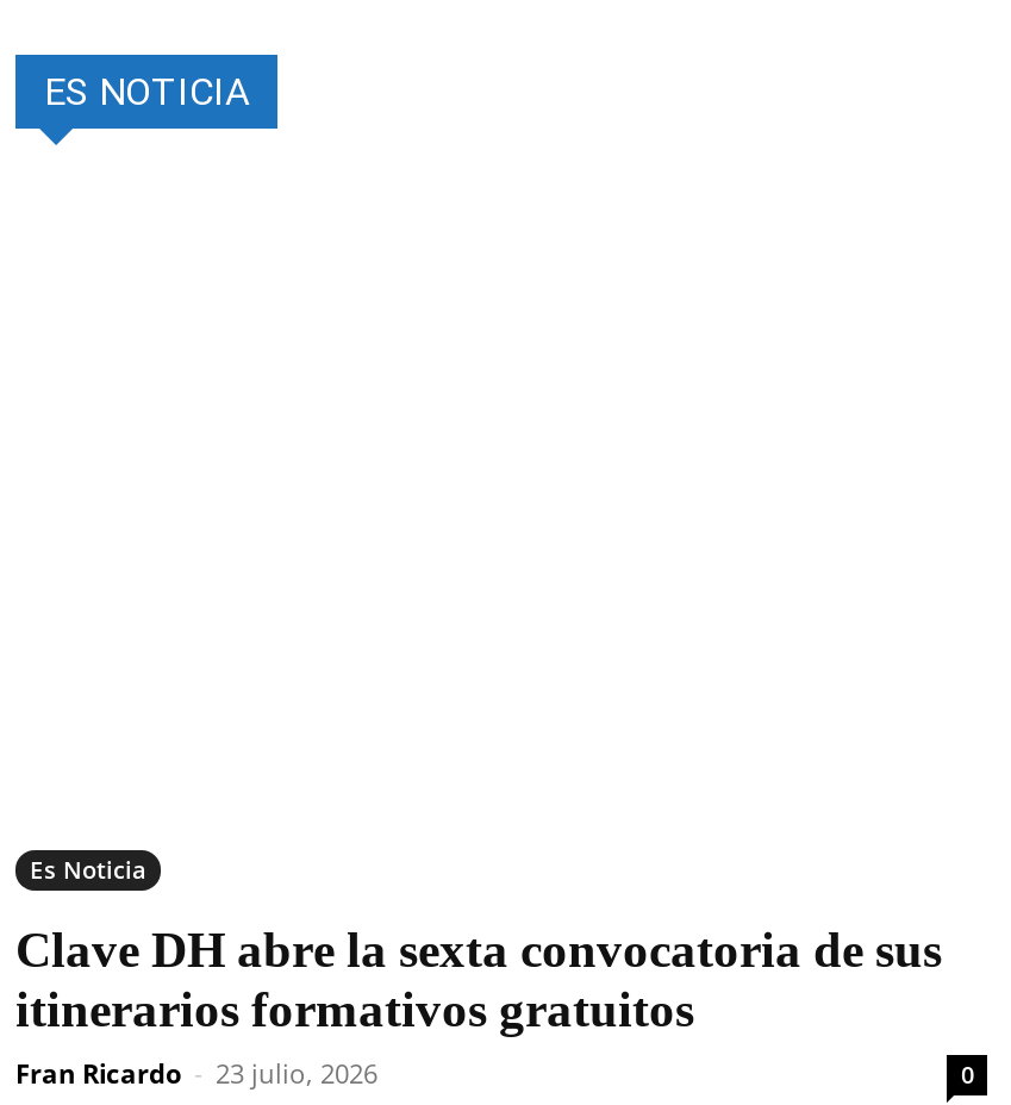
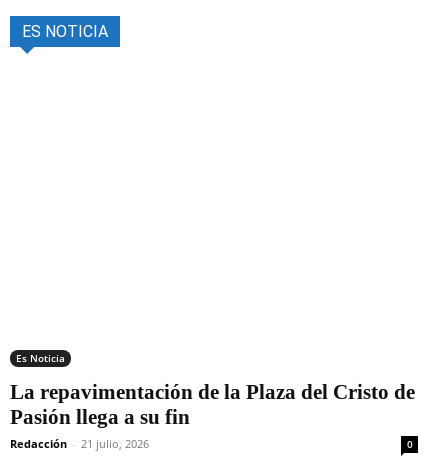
[15,921,942,1090] Clave DH abre la sexta convocatoria de sus | itinerarios formativos gratuitos | Fran Ricardo - 23 julio, 2026 -> [10,380,415,451] La repavimentación de la Plaza del Cristo de | Pasión llega a su fin | Redacción - 21 julio, 2026

